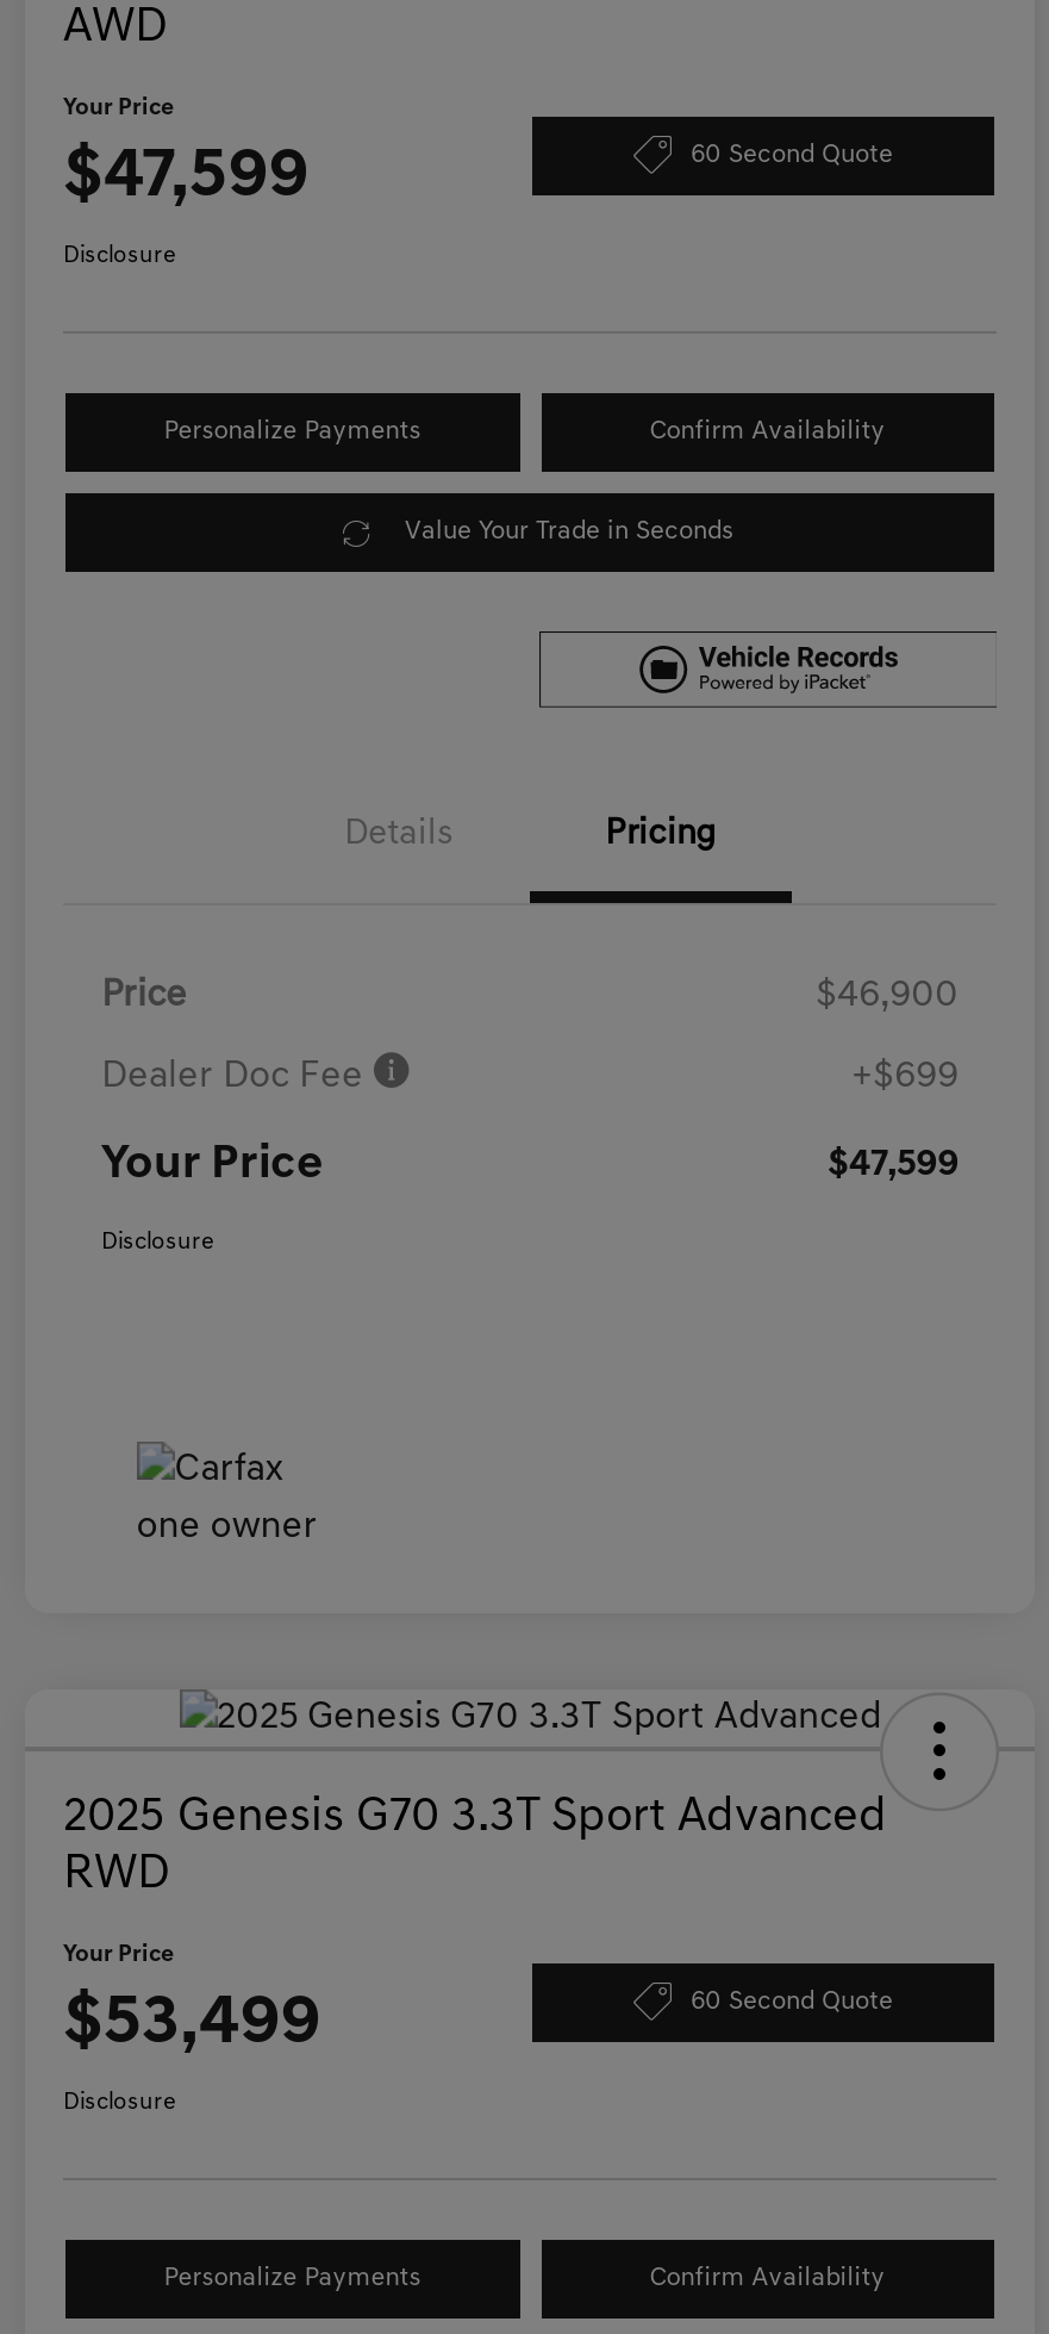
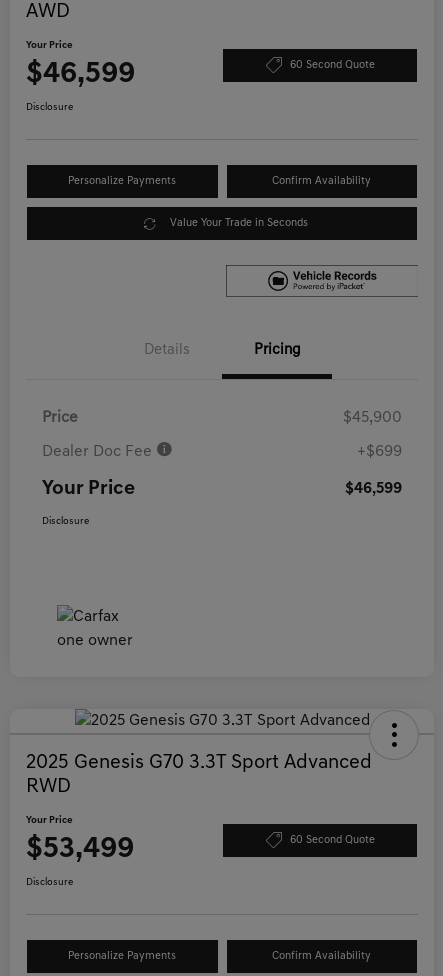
[63,141,308,215] $47,599 -> [26,59,135,90] $46,599
[816,978,959,1016] $46,900 -> [343,410,402,426] $45,900
[828,1147,959,1185] $47,599 -> [345,481,402,497] $46,599

